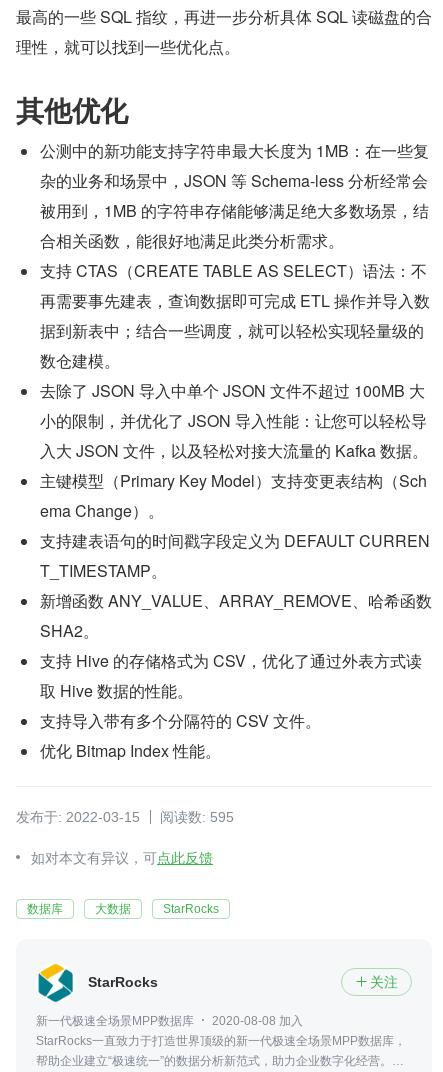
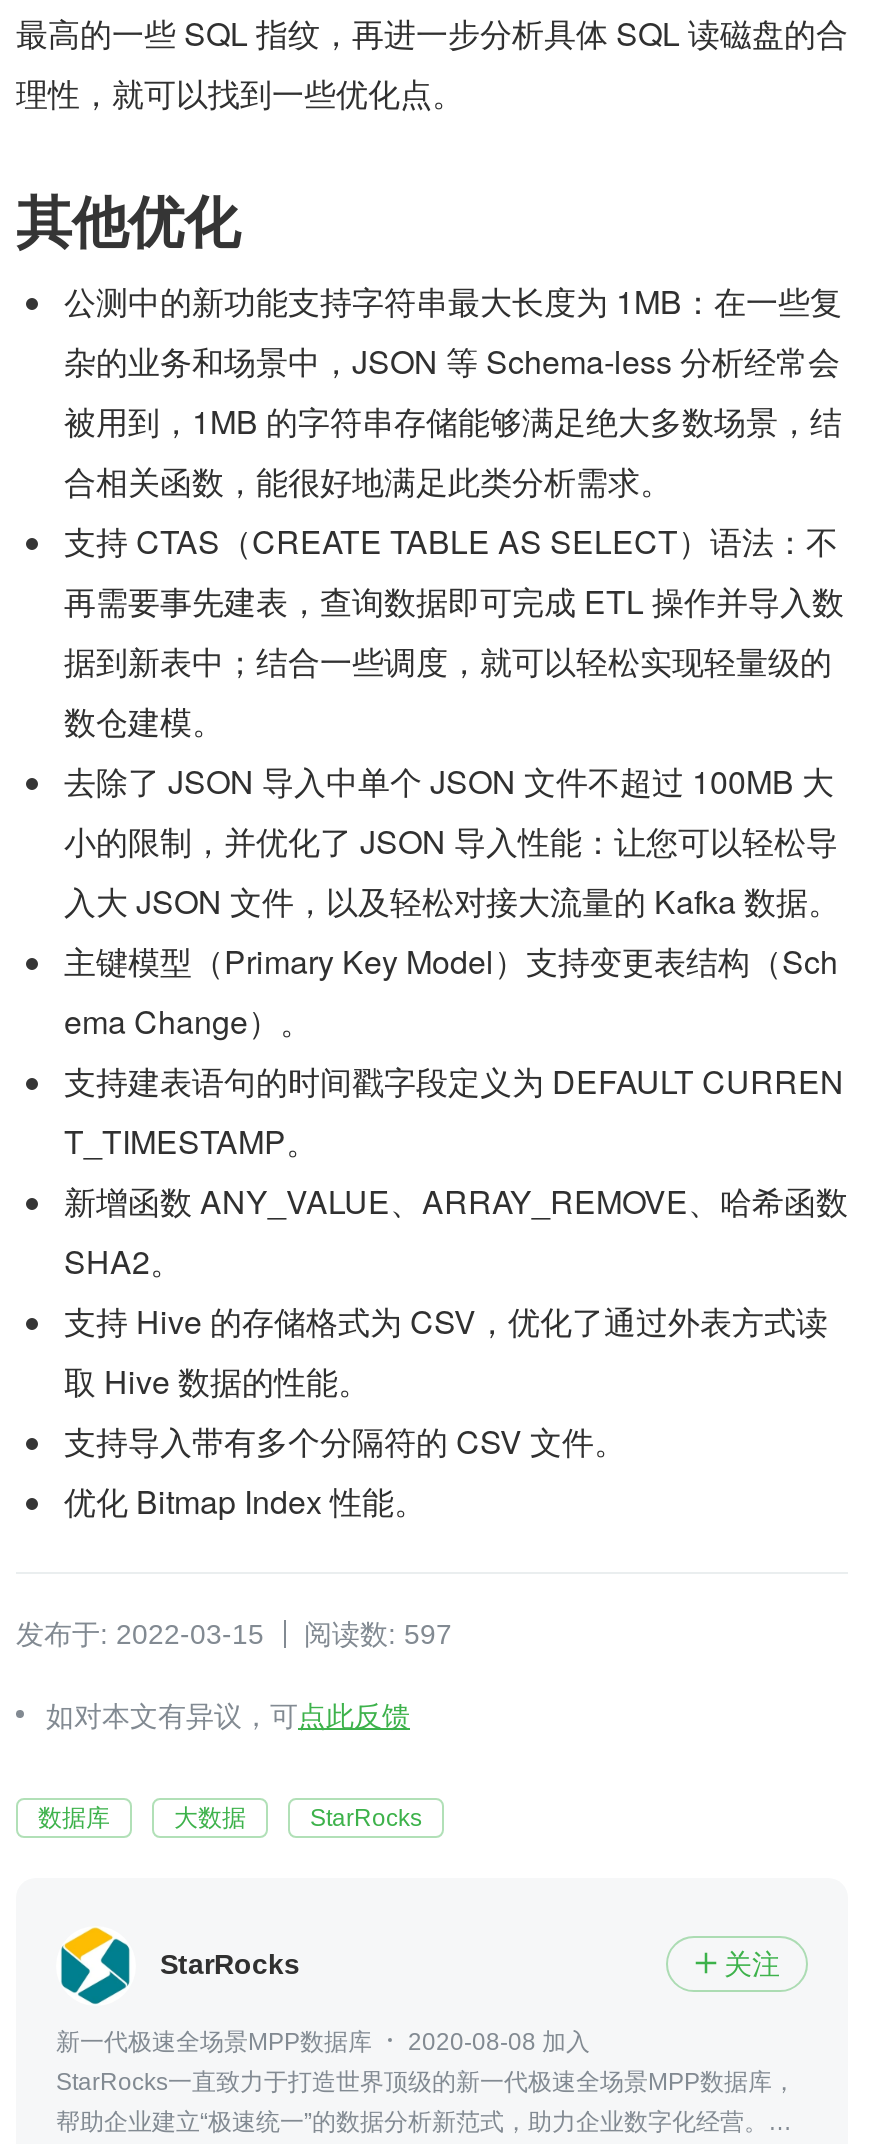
[16,809,234,825] 发布于: 2022-03-15 阅读数: 595 -> [16,1618,452,1650] 发布于: 2022-03-15 阅读数: 597

